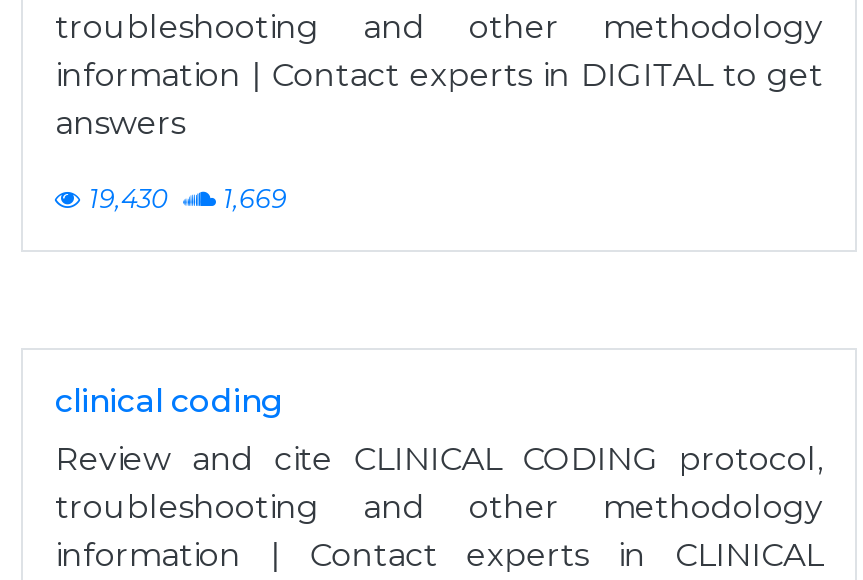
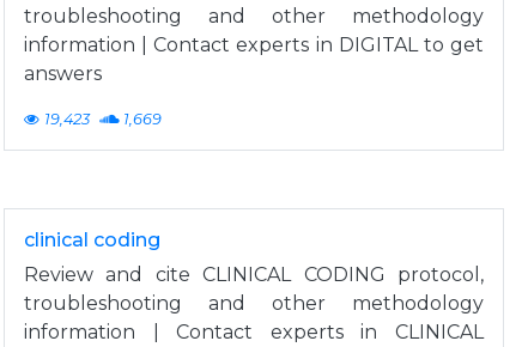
[89,183,287,213] 19,430 1,669 -> [44,110,162,128] 19,423 1,669

